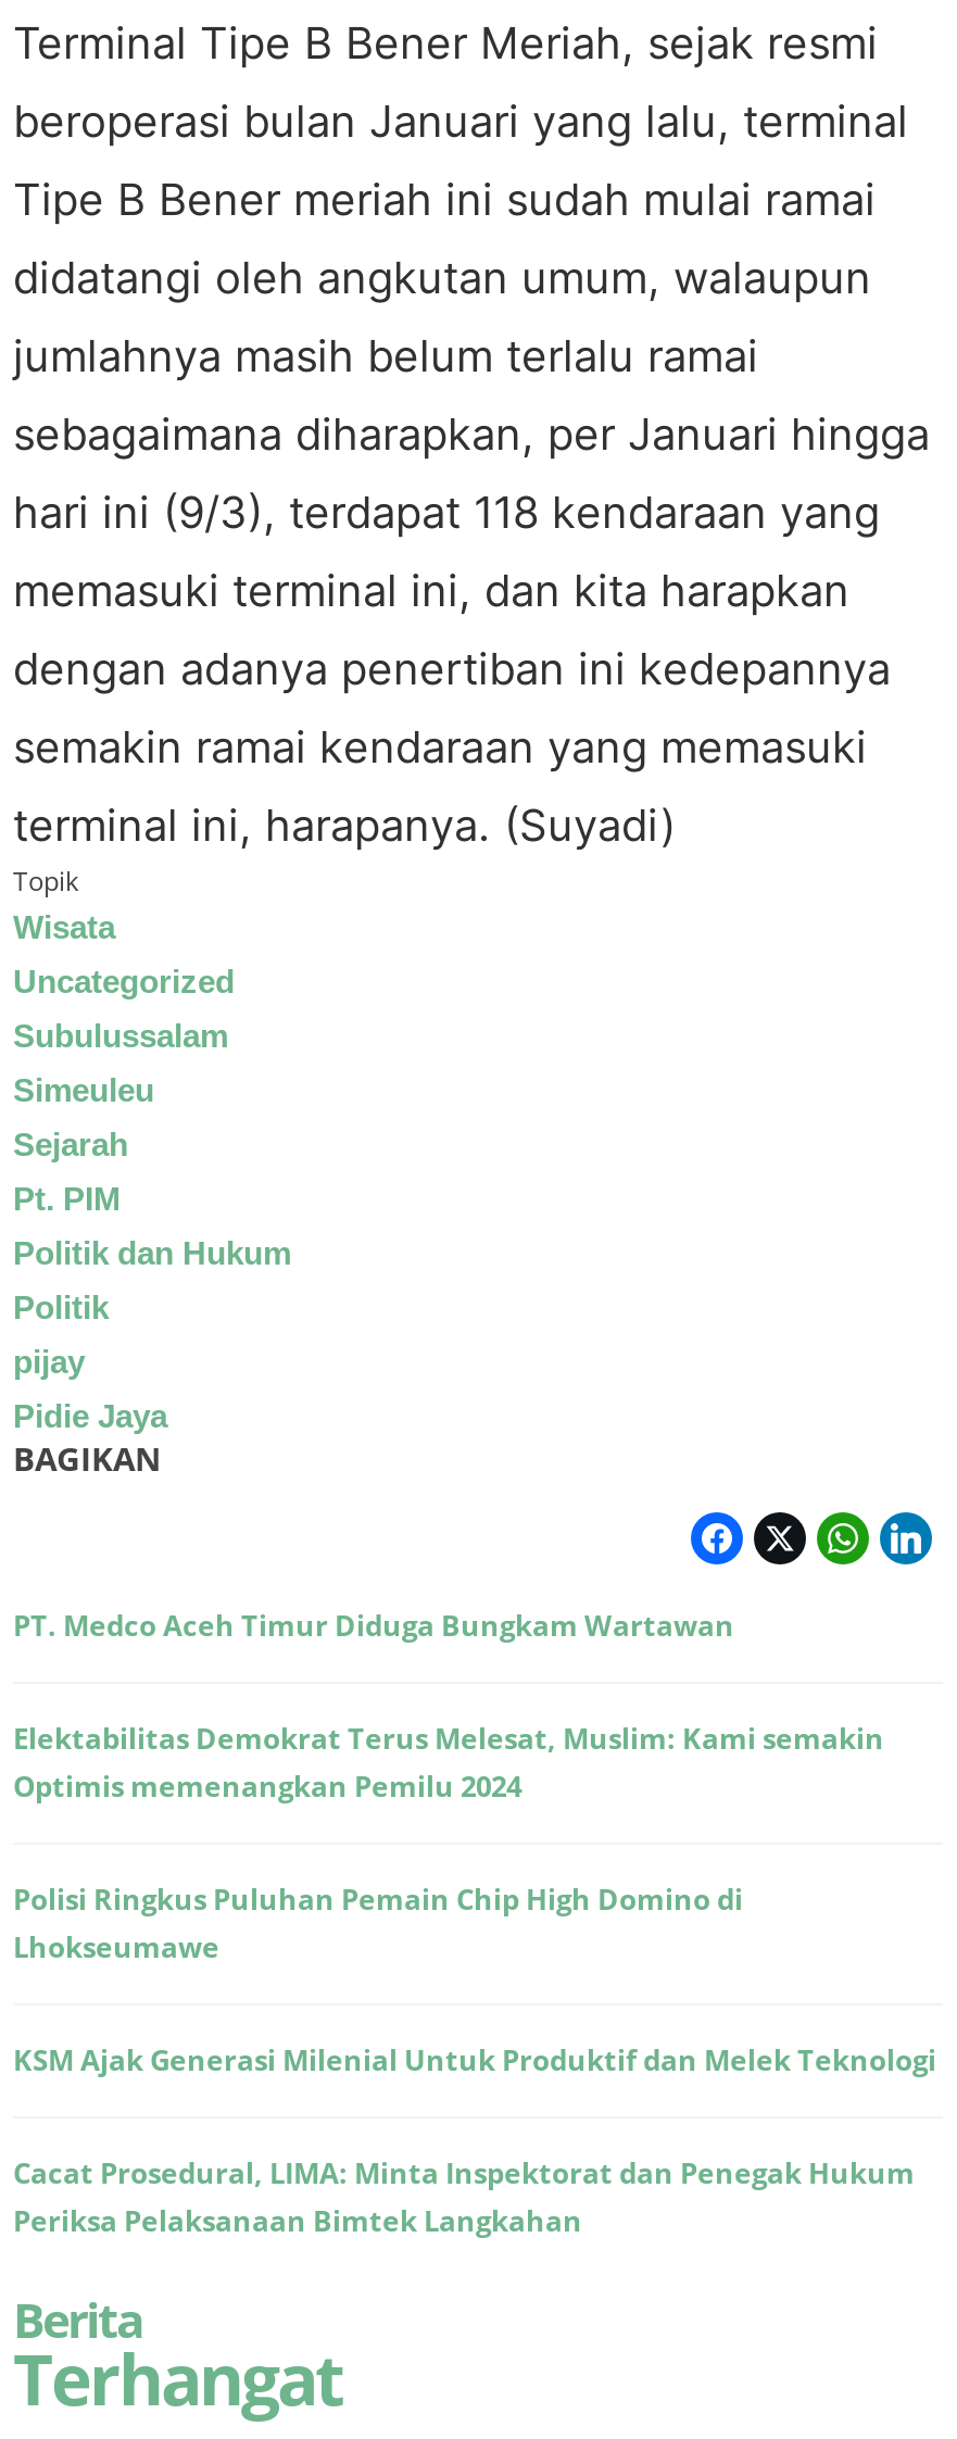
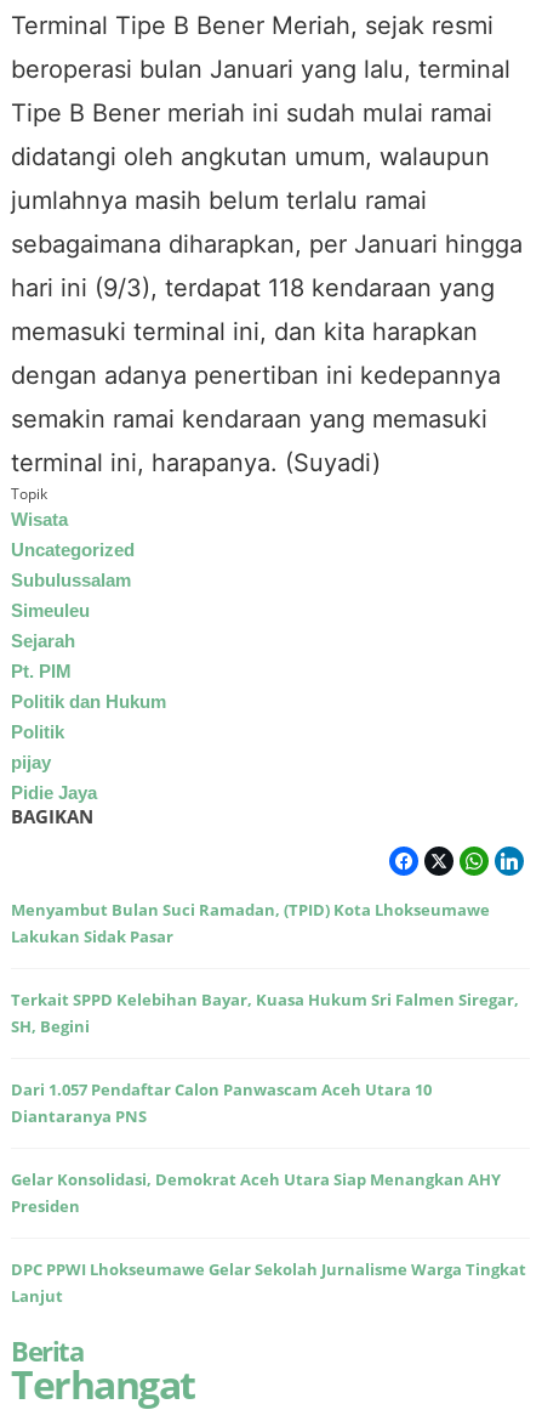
[13,1606,734,1645] PT. Medco Aceh Timur Diduga Bungkam Wartawan -> [11,899,490,947] Menyambut Bulan Suci Ramadan, (TPID) Kota Lhokseumawe | Lakukan Sidak Pasar
[13,1719,884,1806] Elektabilitas Demokrat Terus Melesat, Muslim: Kami semakin | Optimis memenangkan Pemilu 2024 -> [11,989,519,1037] Terkait SPPD Kelebihan Bayar, Kuasa Hukum Sri Falmen Siregar, | SH, Begini
[13,1879,743,1966] Polisi Ringkus Puluhan Pemain Chip High Domino di | Lhokseumawe -> [11,1079,432,1127] Dari 1.057 Pendaftar Calon Panwascam Aceh Utara 10 | Diantaranya PNS
[13,2040,936,2079] KSM Ajak Generasi Milenial Untuk Produktif dan Melek Teknologi -> [11,1168,501,1217] Gelar Konsolidasi, Demokrat Aceh Utara Siap Menangkan AHY | Presiden
[13,2153,915,2240] Cacat Prosedural, LIMA: Minta Inspektorat dan Penegak Hukum | Periksa Pelaksanaan Bimtek Langkahan -> [11,1258,526,1307] DPC PPWI Lhokseumawe Gelar Sekolah Jurnalisme Warga Tingkat | Lanjut

